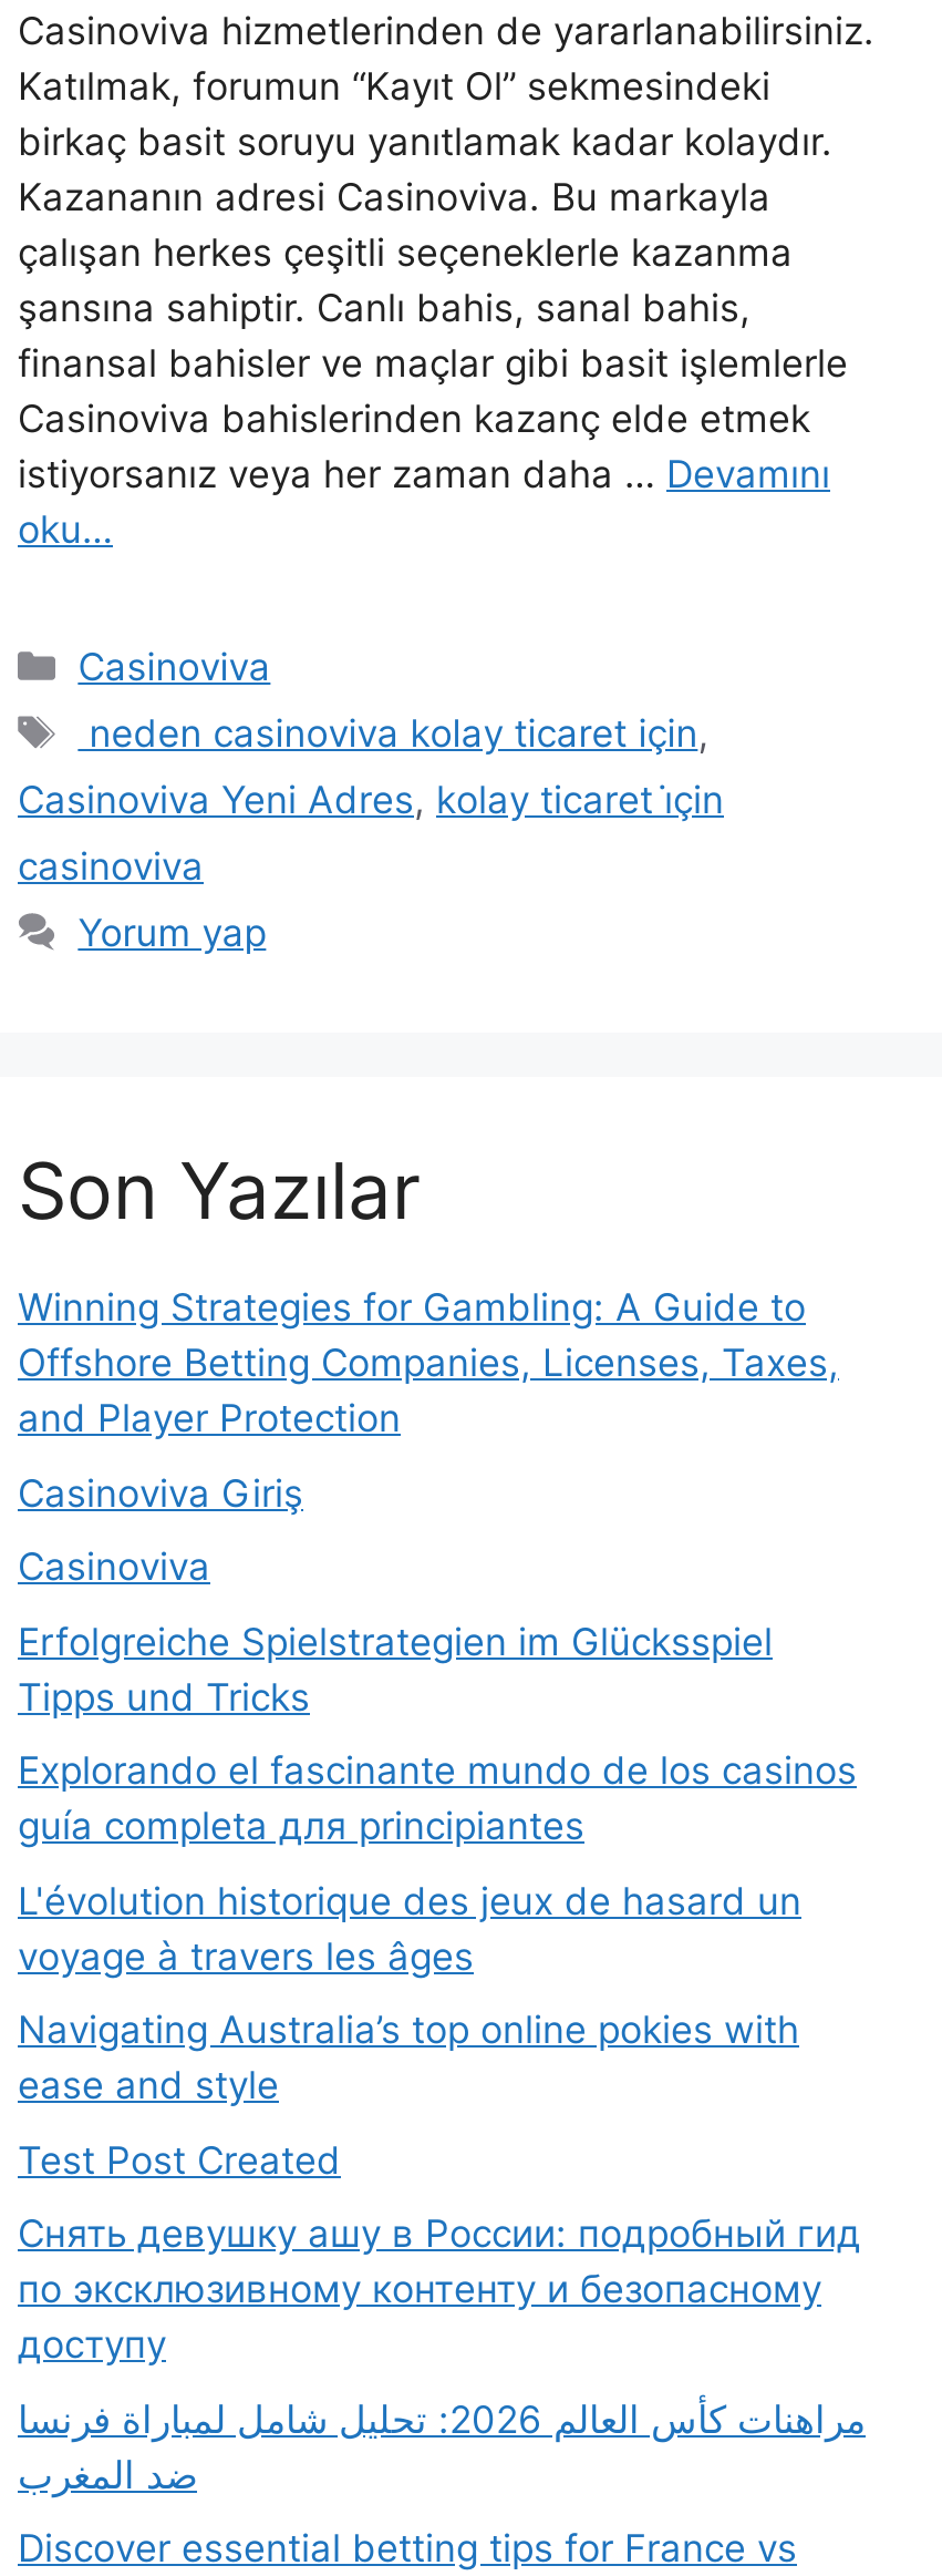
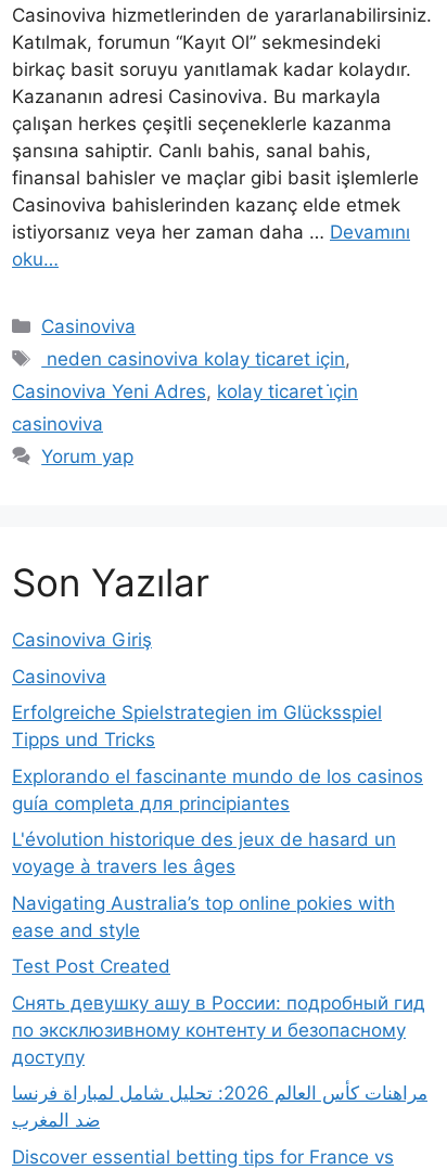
[18,1286,839,1441] Winning Strategies for Gambling: A Guide to | Offshore Betting Companies, Licenses, Taxes, | and Player Protection -> none

